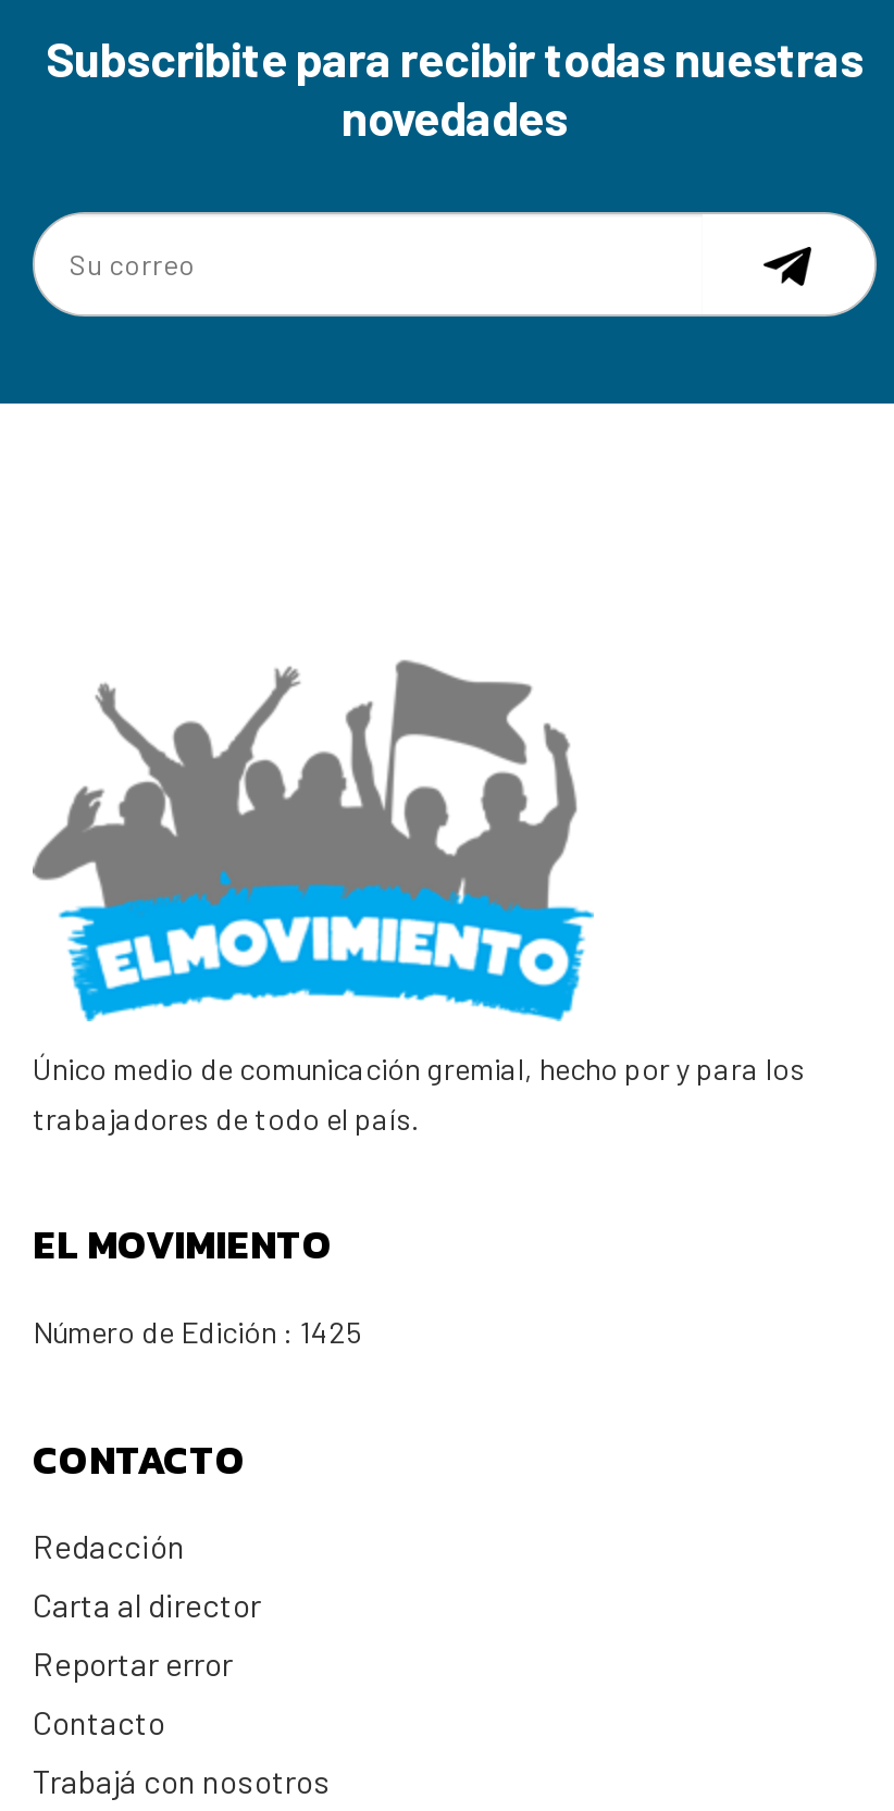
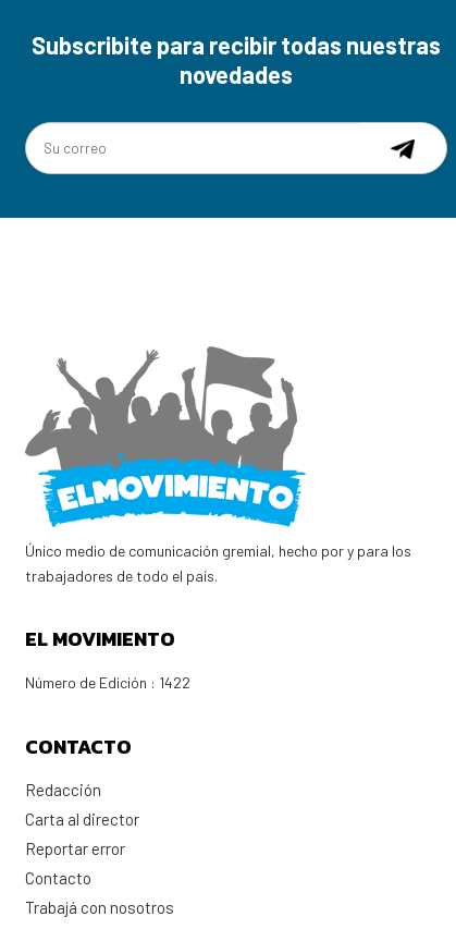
[33,1313,363,1350] Número de Edición : 1425 -> [25,673,190,692] Número de Edición : 1422

